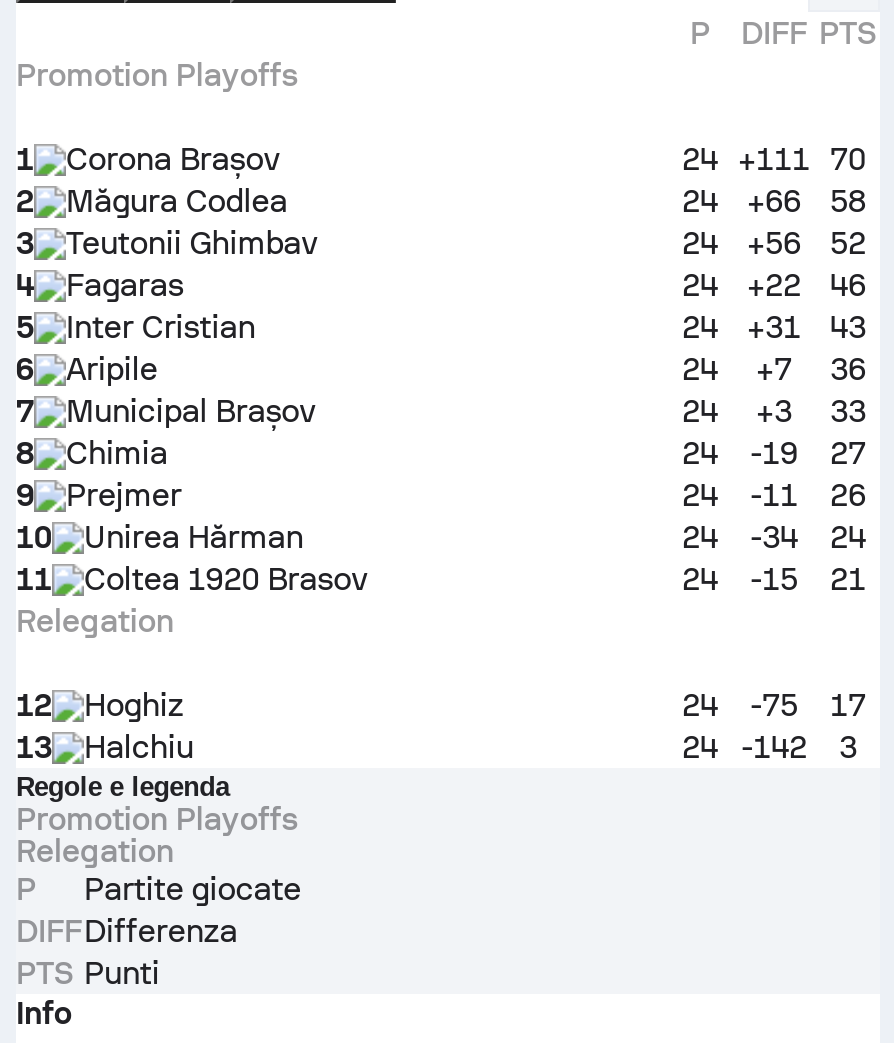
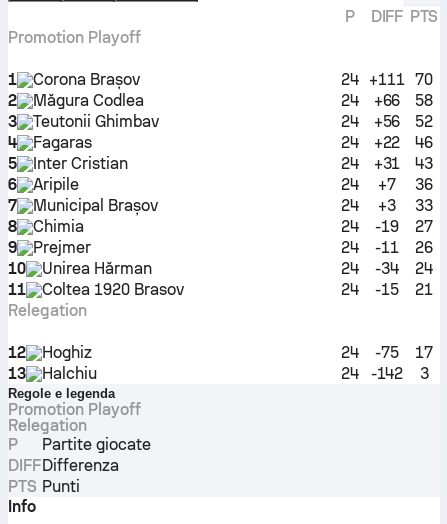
[16,56,298,94] Promotion Playoffs -> [8,28,141,47] Promotion Playoff
[16,800,298,838] Promotion Playoffs -> [8,400,141,419] Promotion Playoff

